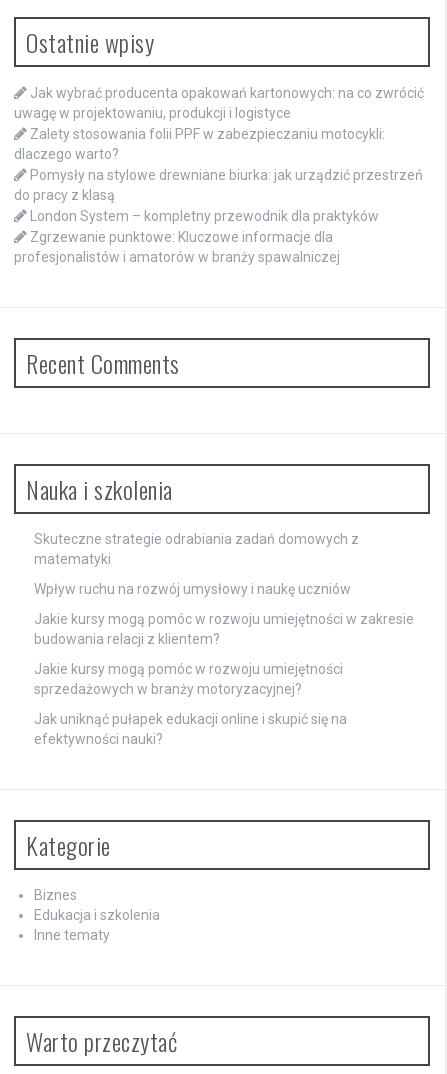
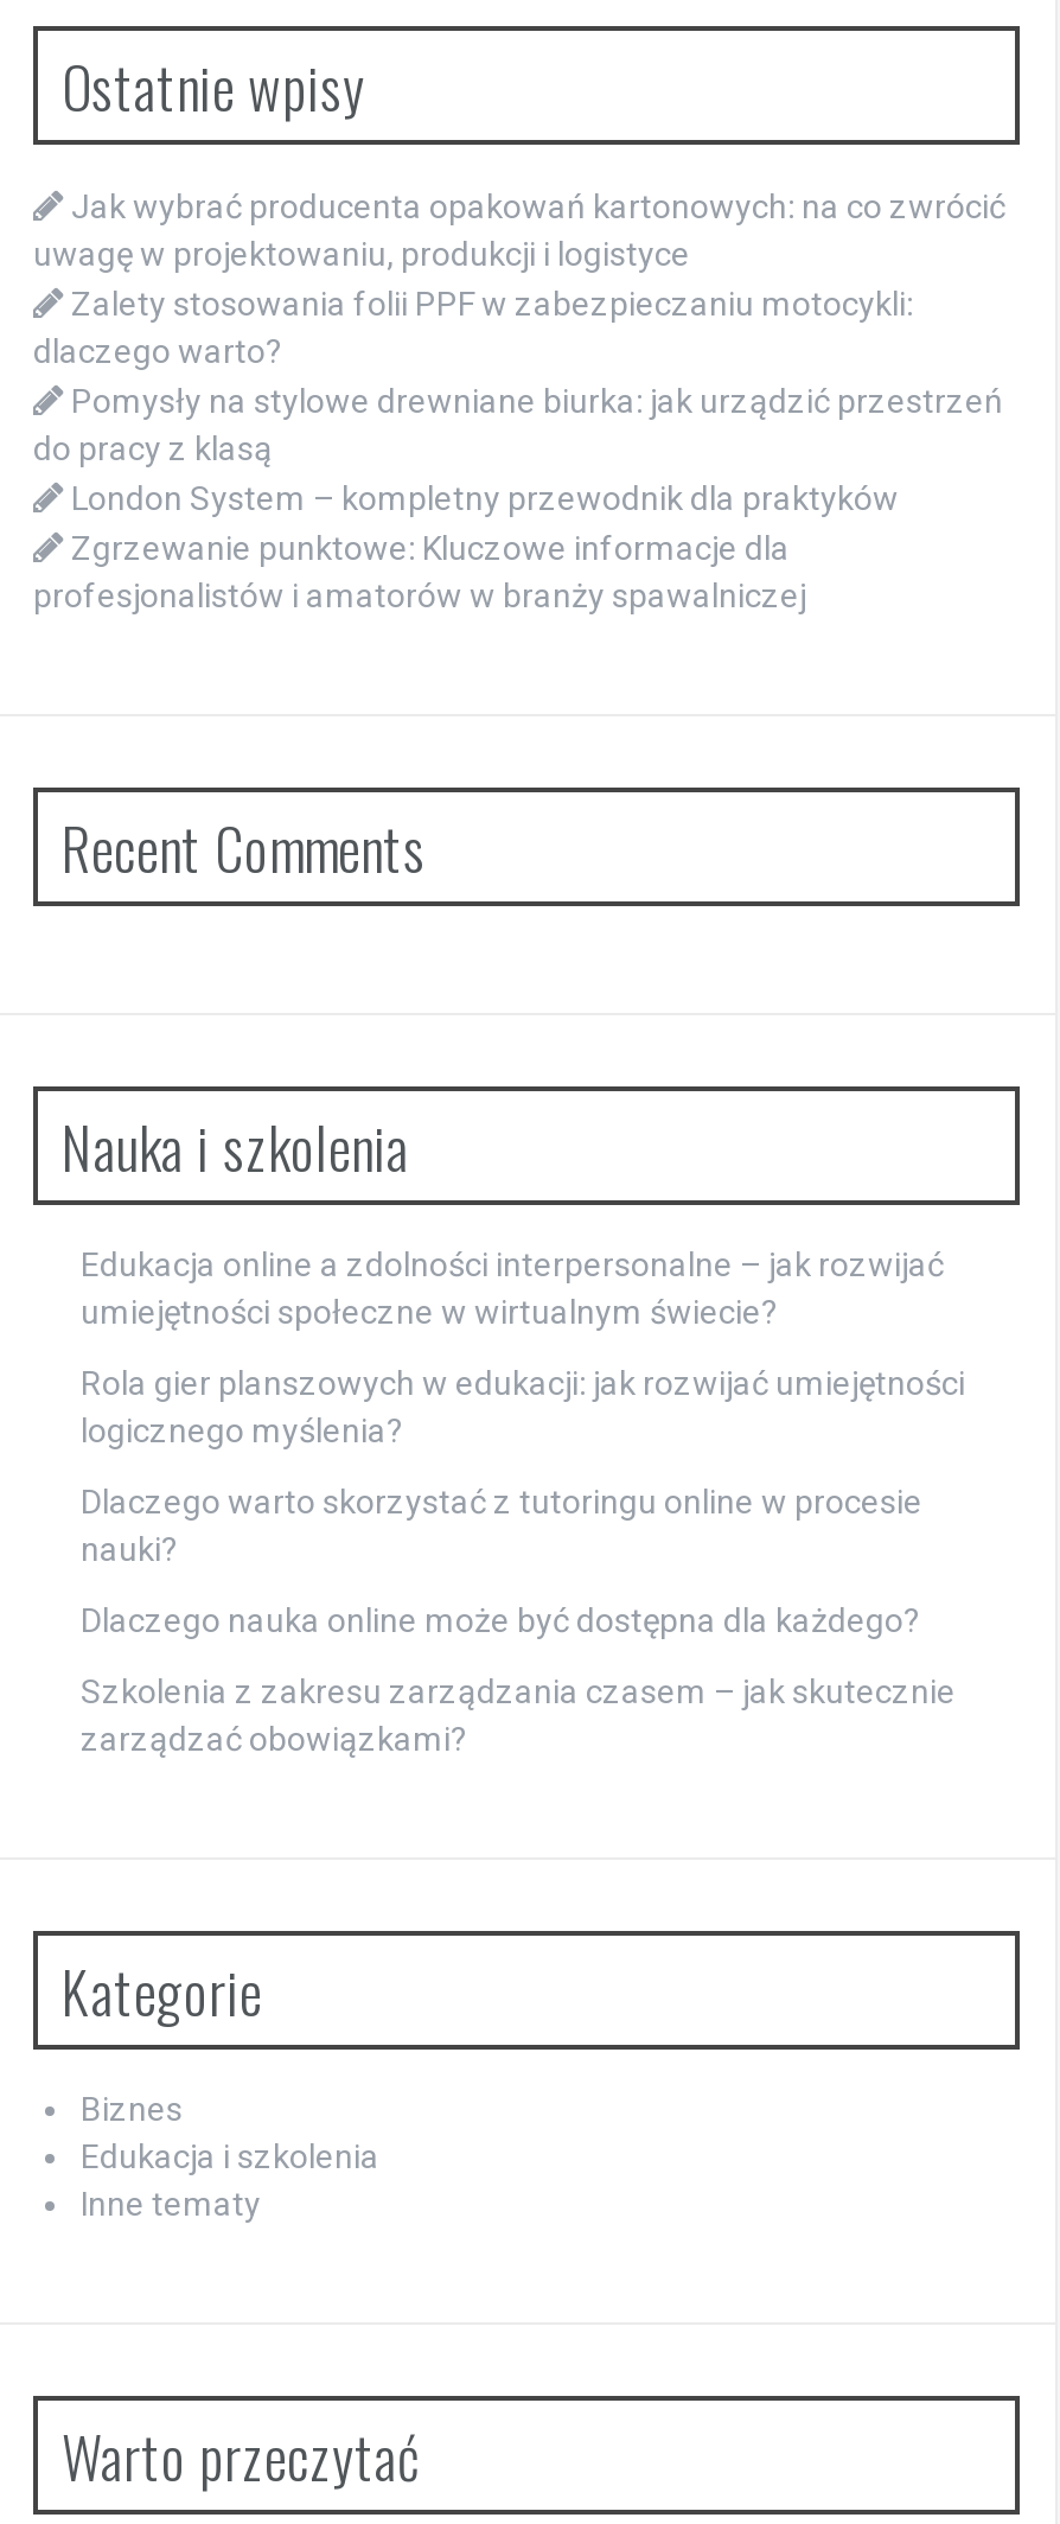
[34,531,359,567] Skuteczne strategie odrabiania zadań domowych z | matematyki -> [81,1246,944,1331] Edukacja online a zdolności interpersonalne – jak rozwijać | umiejętności społeczne w wirtualnym świecie?
[34,581,351,597] Wpływ ruchu na rozwój umysłowy i naukę uczniów -> [81,1364,965,1450] Rola gier planszowych w edukacji: jak rozwijać umiejętności | logicznego myślenia?
[34,611,414,647] Jakie kursy mogą pomóc w rozwoju umiejętności w zakresie | budowania relacji z klientem? -> [81,1483,922,1568] Dlaczego warto skorzystać z tutoringu online w procesie | nauki?
[34,661,343,697] Jakie kursy mogą pomóc w rozwoju umiejętności | sprzedażowych w branży motoryzacyjnej? -> [81,1602,920,1640] Dlaczego nauka online może być dostępna dla każdego?
[34,711,347,747] Jak uniknąć pułapek edukacji online i skupić się na | efektywności nauki? -> [81,1673,956,1758] Szkolenia z zakresu zarządzania czasem – jak skutecznie | zarządzać obowiązkami?

